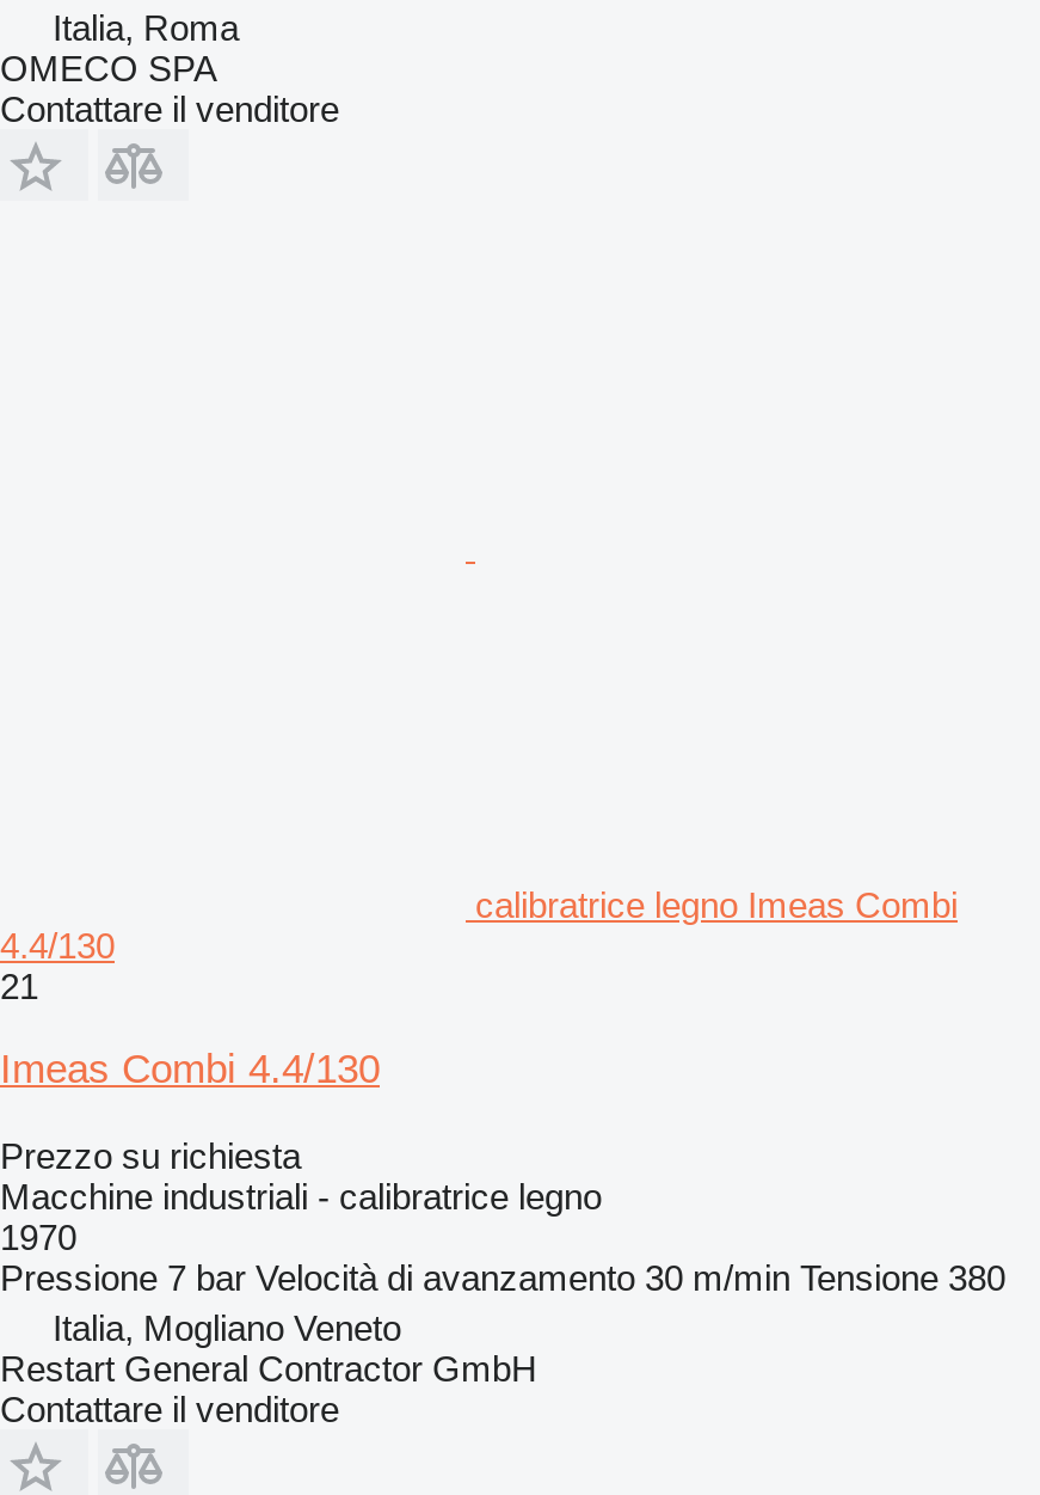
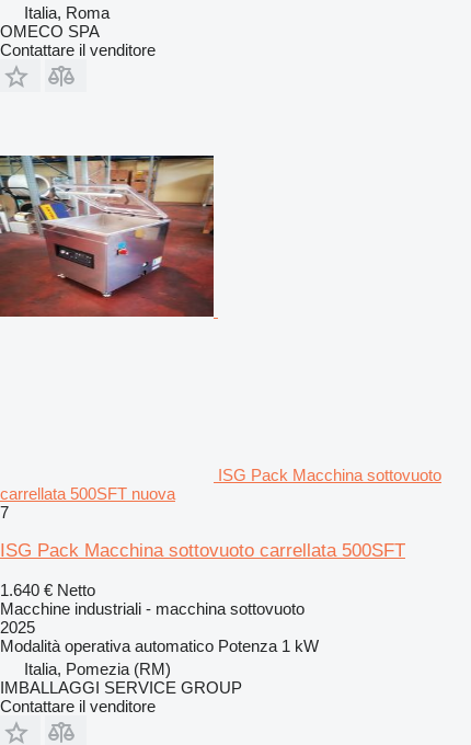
none -> [3,154,215,318] [image]
[0,884,958,1006] calibratrice legno Imeas Combi | 4.4/130 | 21 -> [0,465,441,521] ISG Pack Macchina sottovuoto | carrellata 500SFT nuova | 7
[0,1047,380,1092] Imeas Combi 4.4/130 -> [0,540,405,561] ISG Pack Macchina sottovuoto carrellata 500SFT
[0,1135,1005,1388] Prezzo su richiesta | Macchine industriali - calibratrice legno | 1970 | Pressione 7 bar Velocità di avanzamento 30 m/min Tensione 380 | Italia, Mogliano Veneto | Restart General Contractor GmbH -> [0,580,319,696] 1.640 € Netto | Macchine industriali - macchina sottovuoto | 2025 | Modalità operativa automatico Potenza 1 kW | Italia, Pomezia (RM) | IMBALLAGGI SERVICE GROUP

